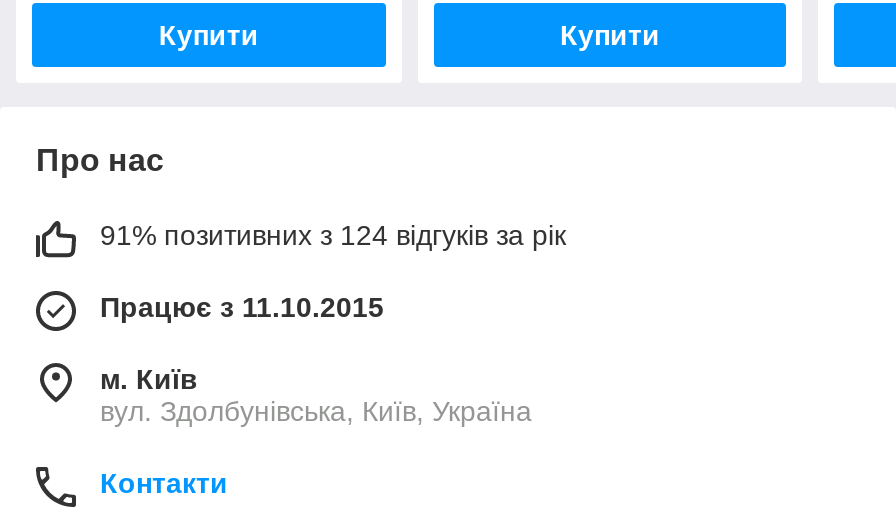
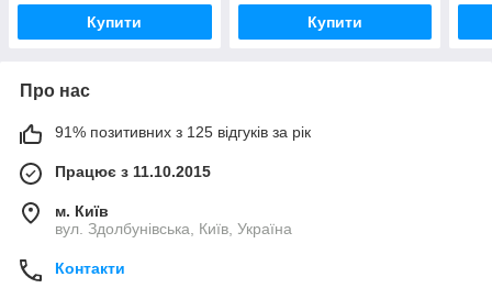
[100,219,566,251] 91% позитивних з 124 відгуків за рік -> [55,123,311,140] 91% позитивних з 125 відгуків за рік

